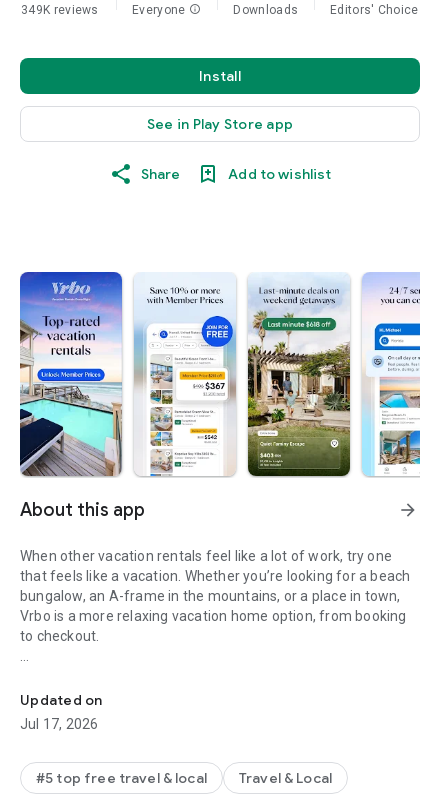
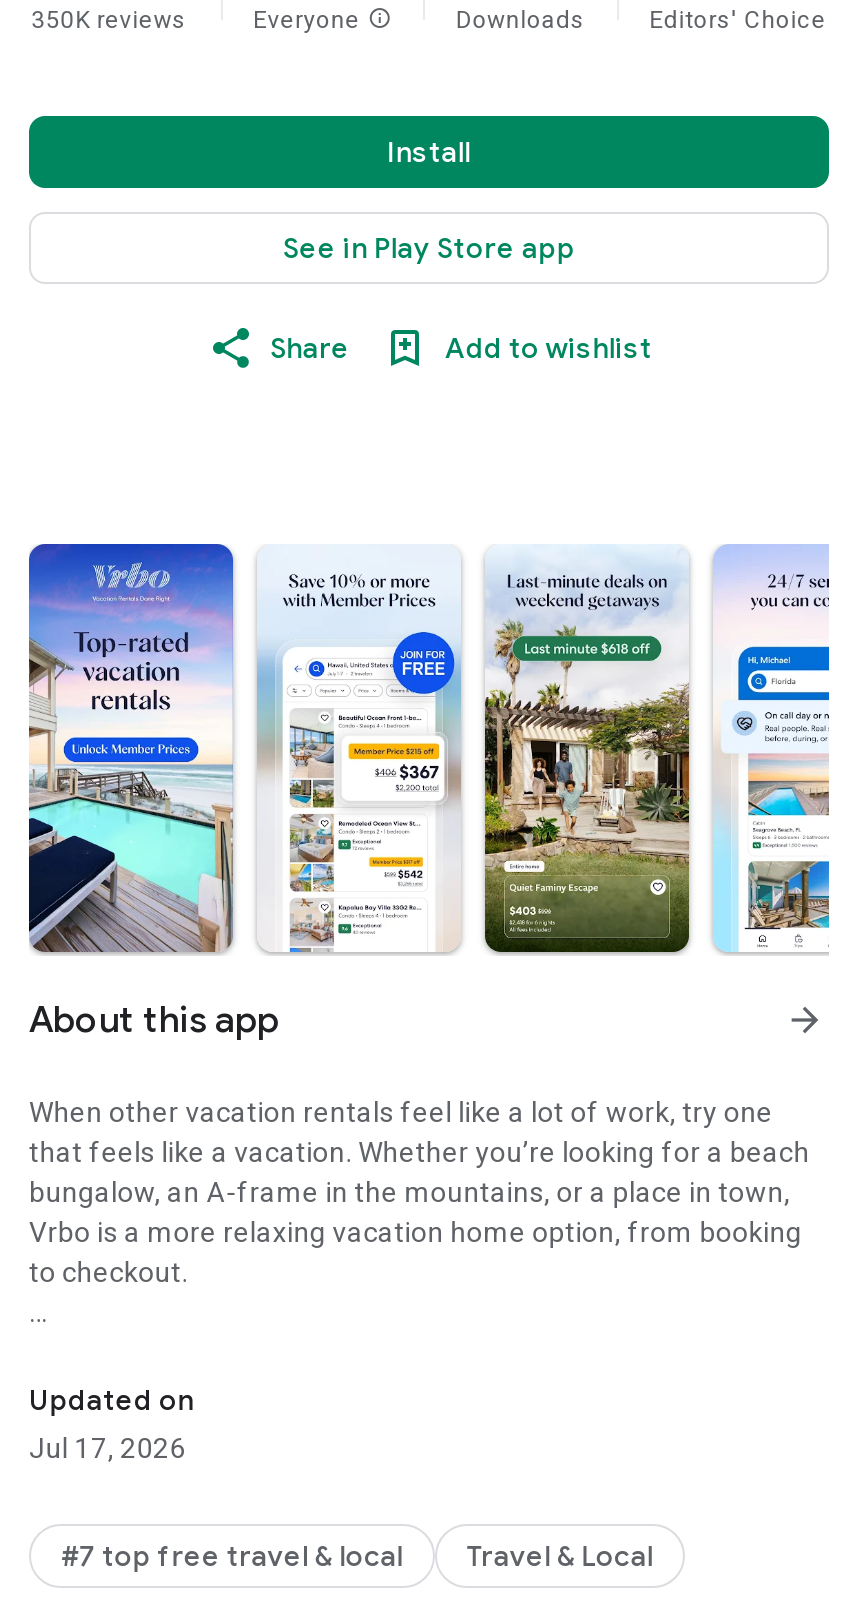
[21,3,99,17] 349K reviews -> [31,6,187,34] 350K reviews
[36,769,207,787] #5 top free travel & local -> [61,1538,403,1574] #7 top free travel & local

